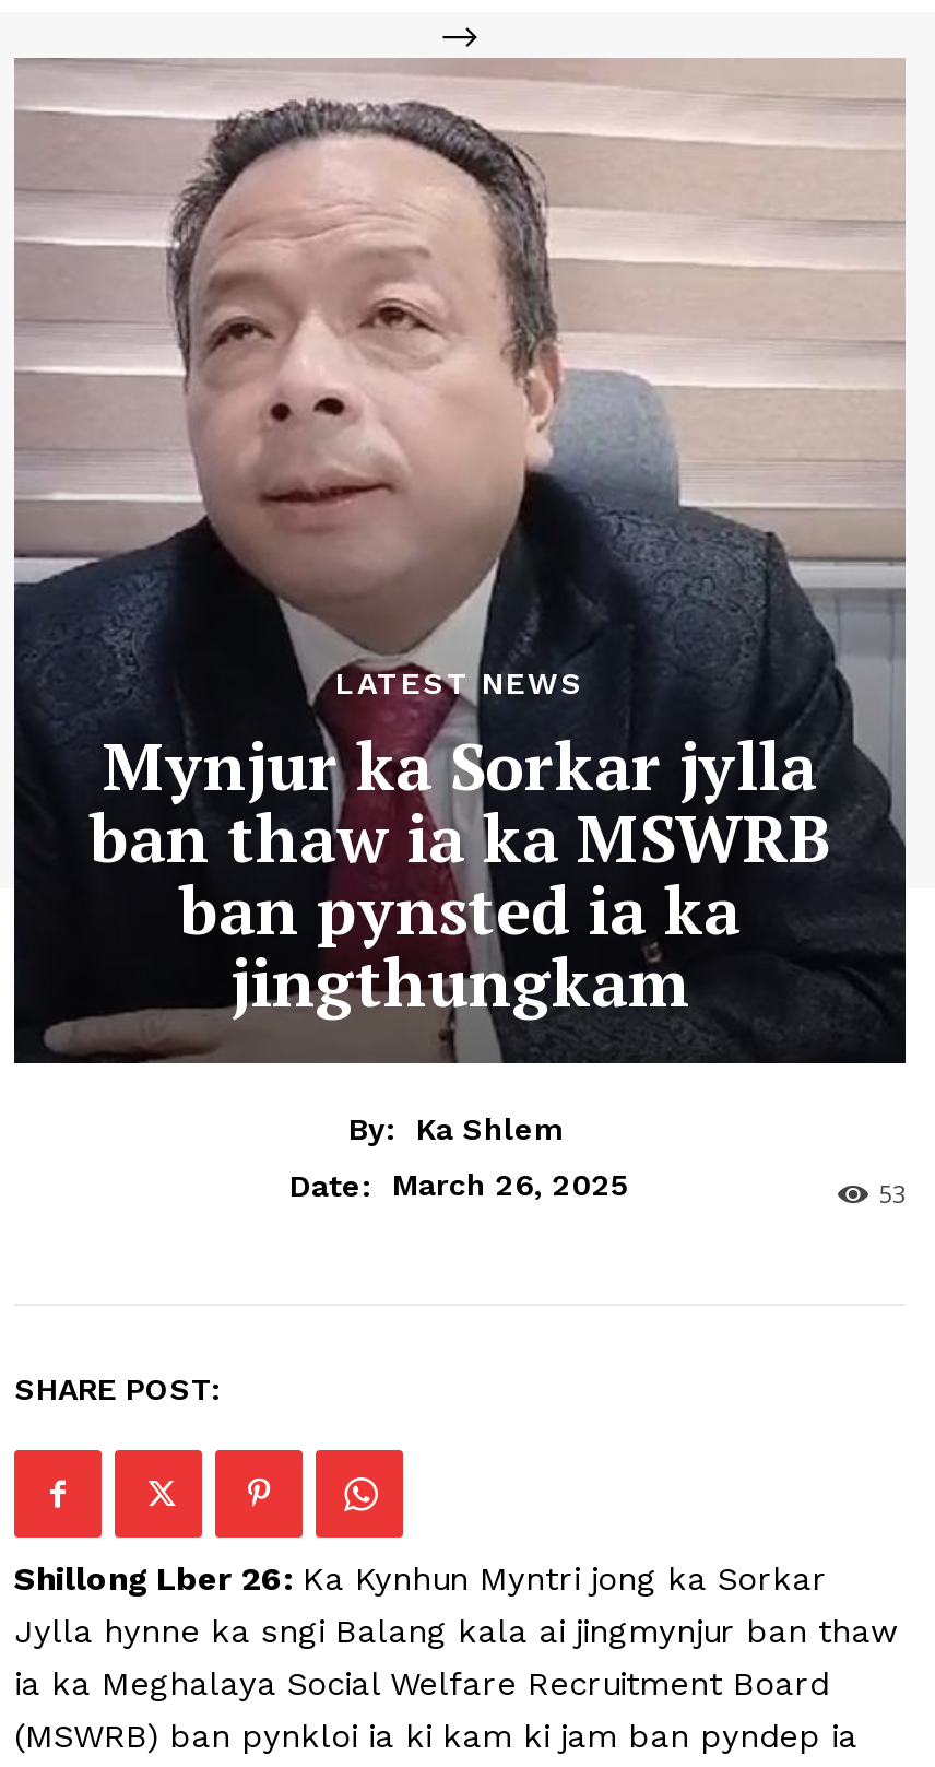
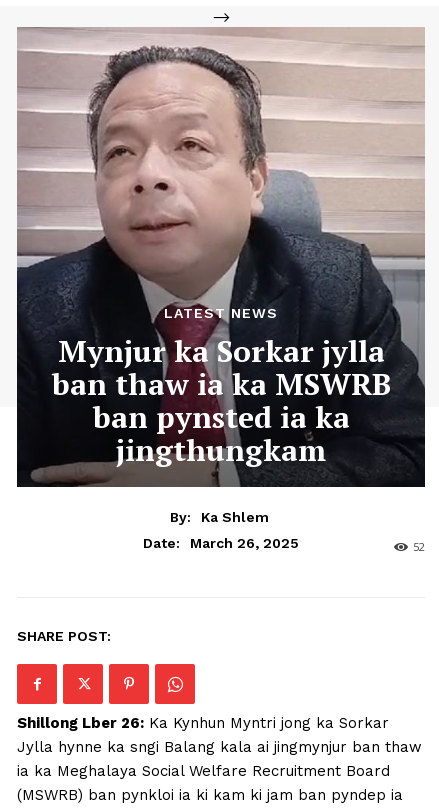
[879,1177,906,1210] 53 -> [413,539,425,554] 52

